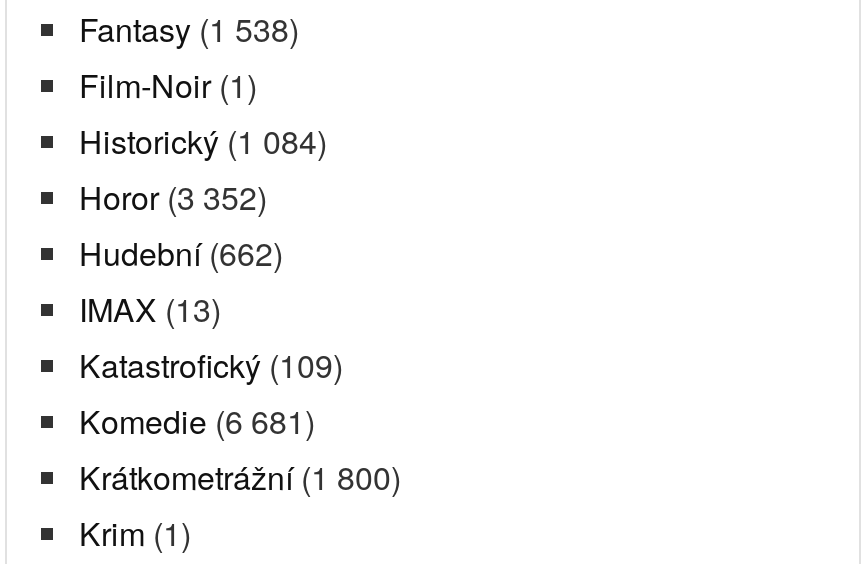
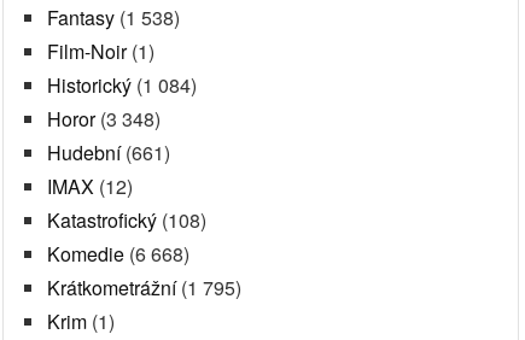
[79,174,267,220] Horor (3 352) -> [47,105,161,133] Horor (3 348)
[79,230,283,276] Hudební (662) -> [47,139,170,167] Hudební (661)
[79,286,221,332] IMAX (13) -> [47,173,133,200] IMAX (12)
[79,342,343,388] Katastrofický (109) -> [47,206,206,234] Katastrofický (108)
[79,398,315,444] Komedie (6 681) -> [47,240,189,268] Komedie (6 668)
[79,454,401,500] Krátkometrážní (1 800) -> [47,274,241,302] Krátkometrážní (1 795)

